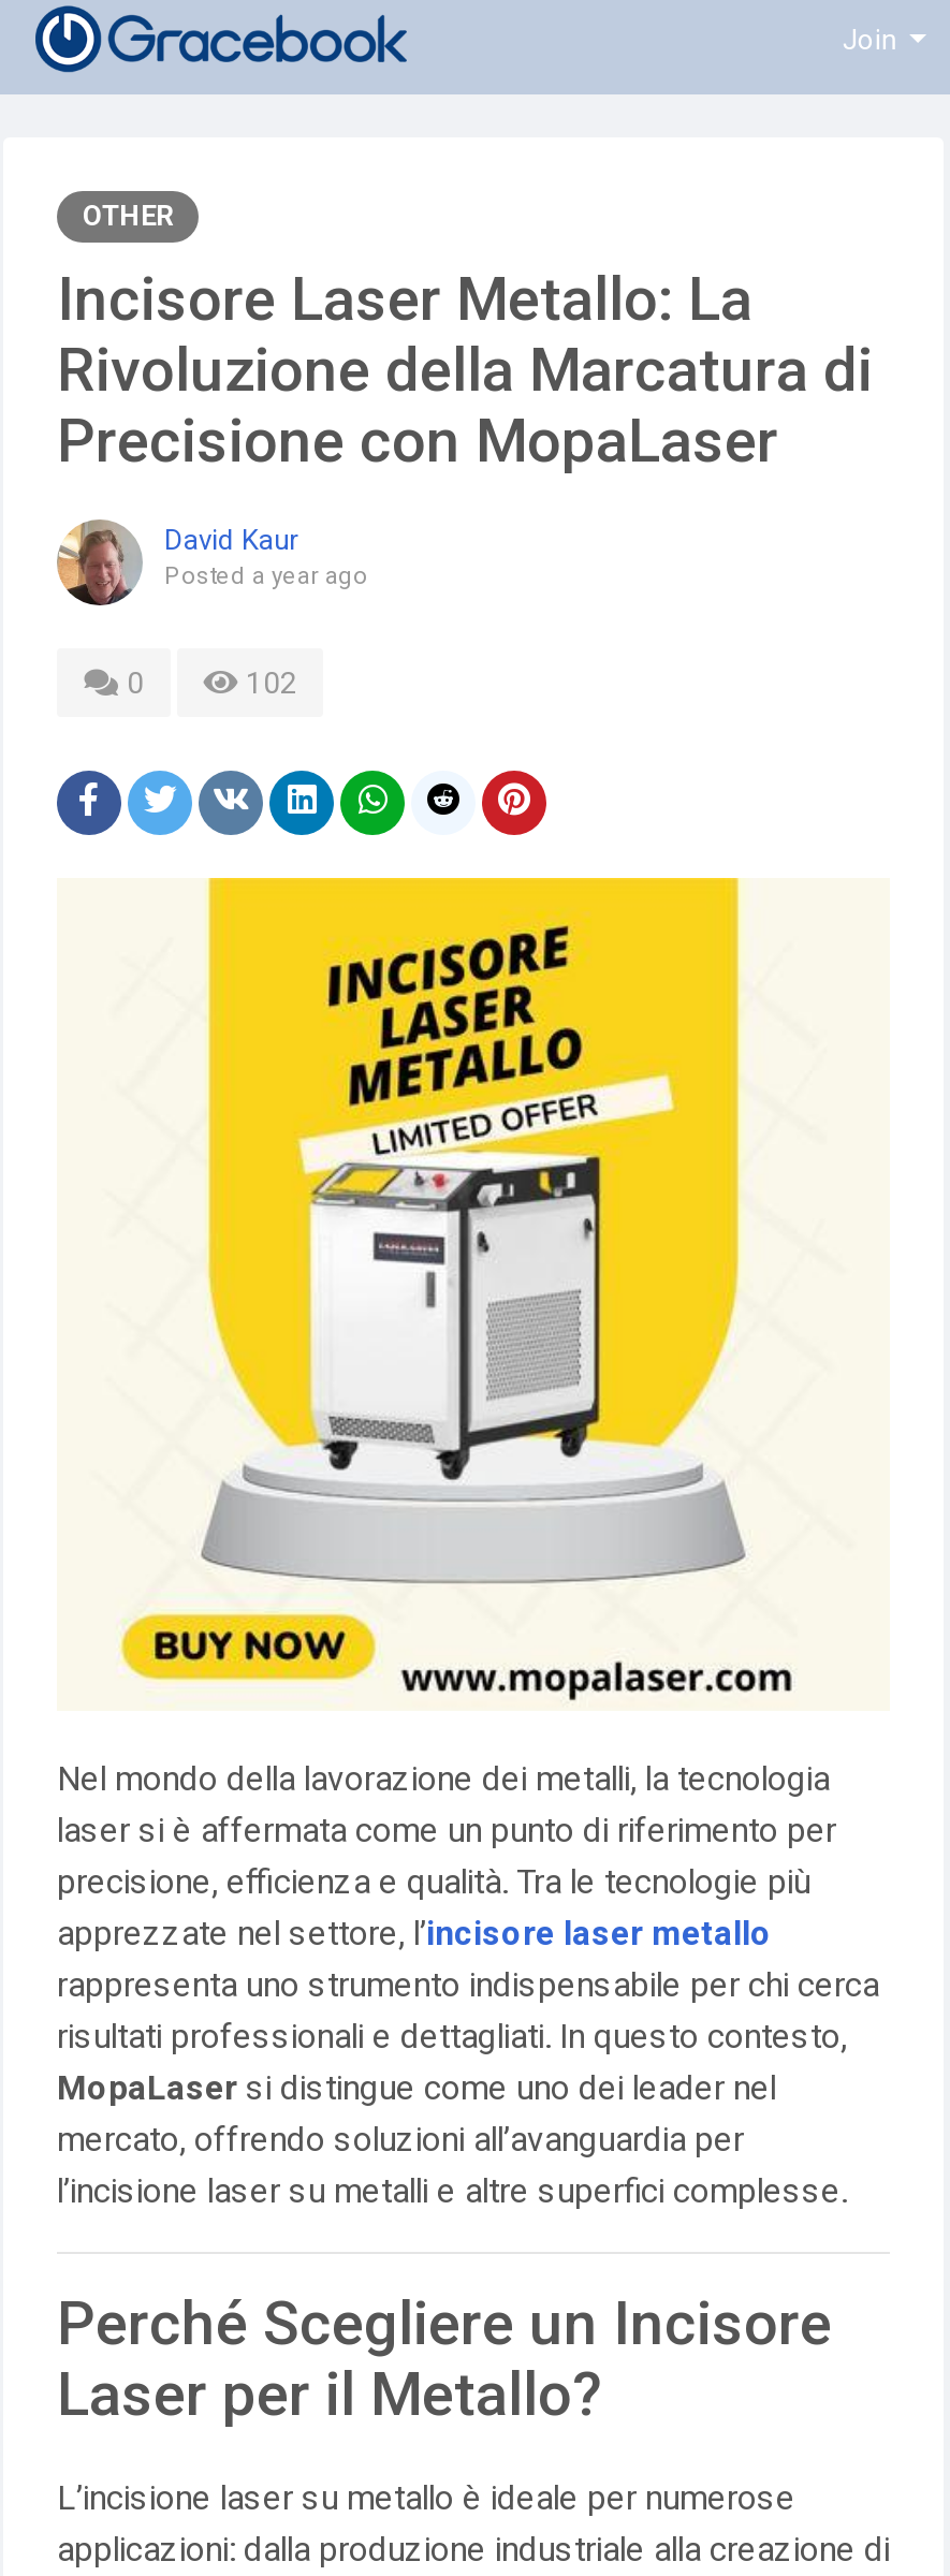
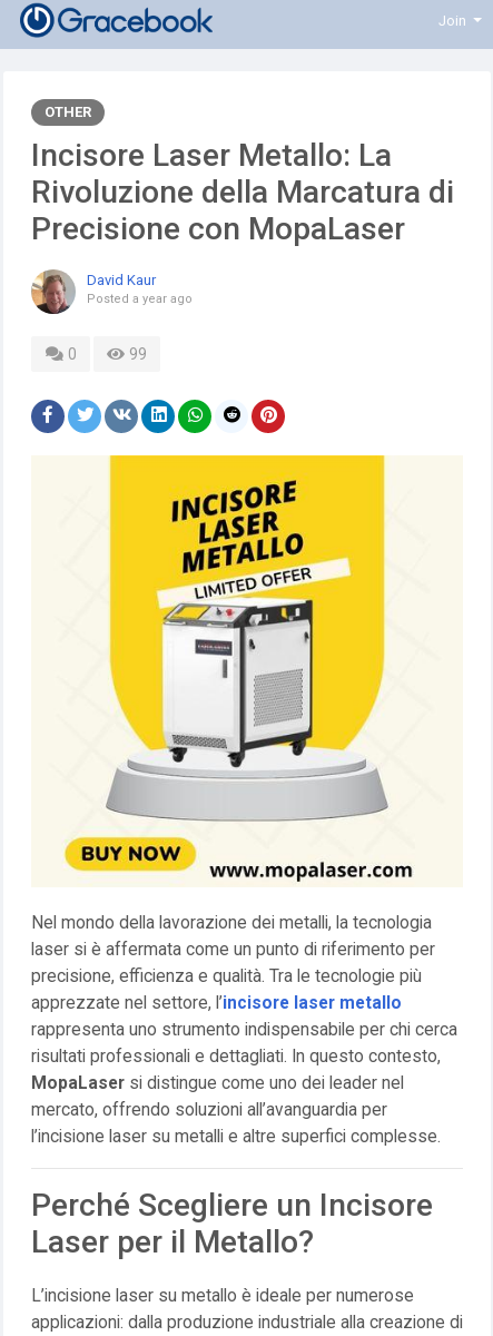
[239,665,297,700] 102 -> [126,345,147,363] 99

